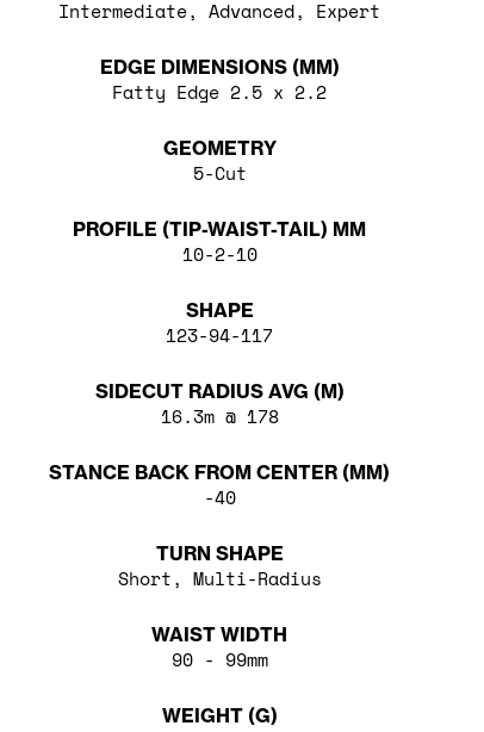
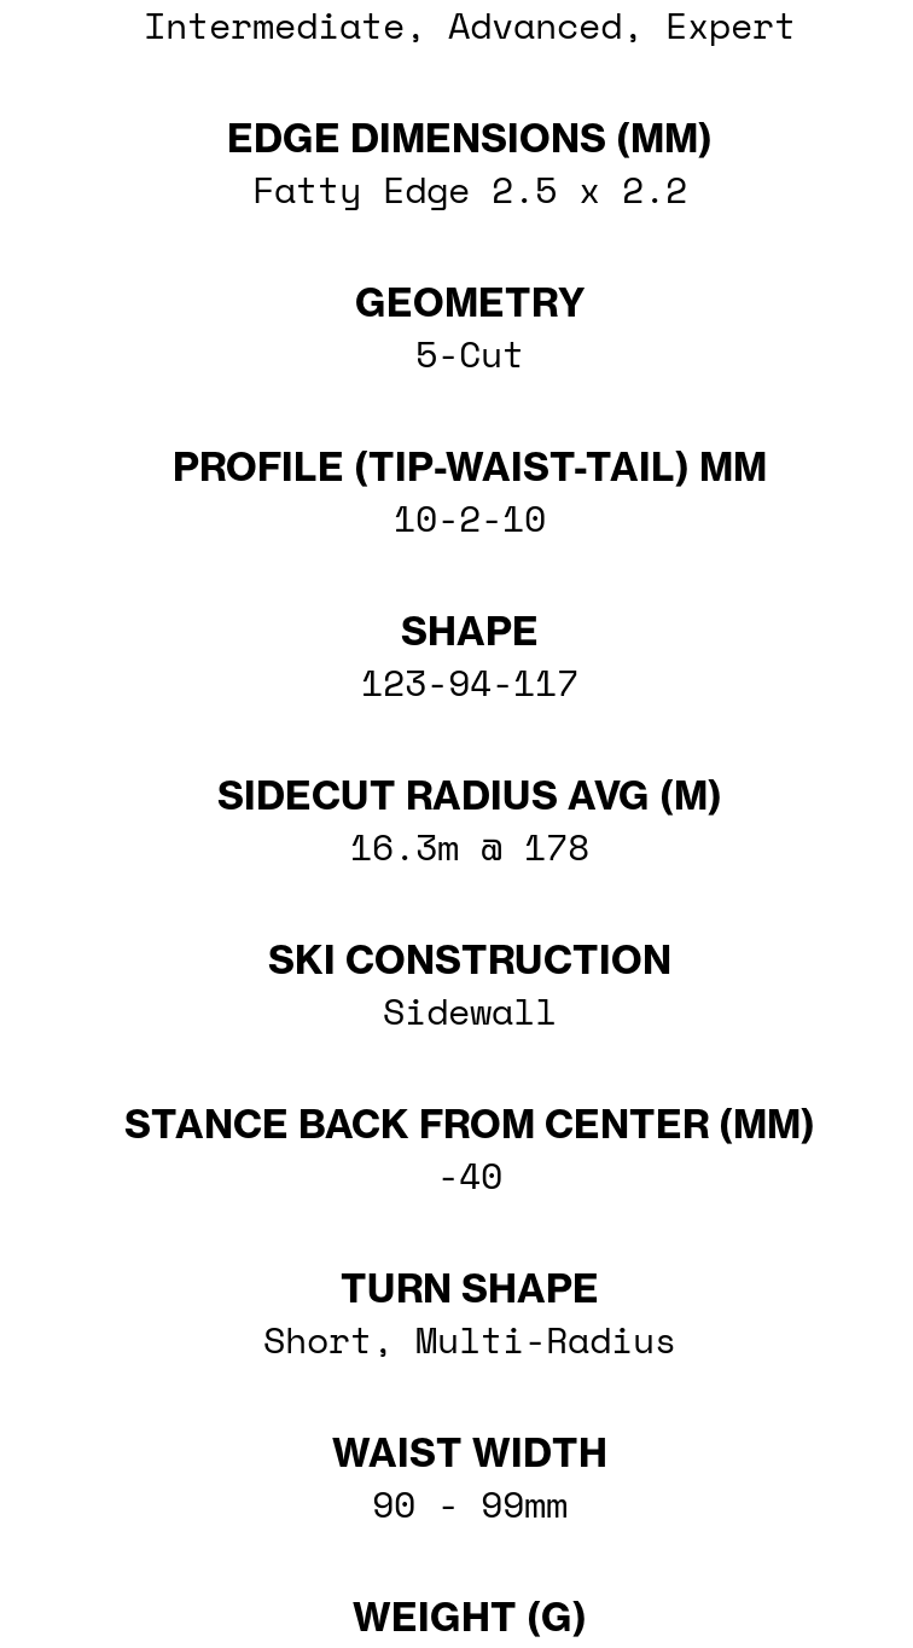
none -> [268,933,671,1033] SKI CONSTRUCTION | Sidewall

